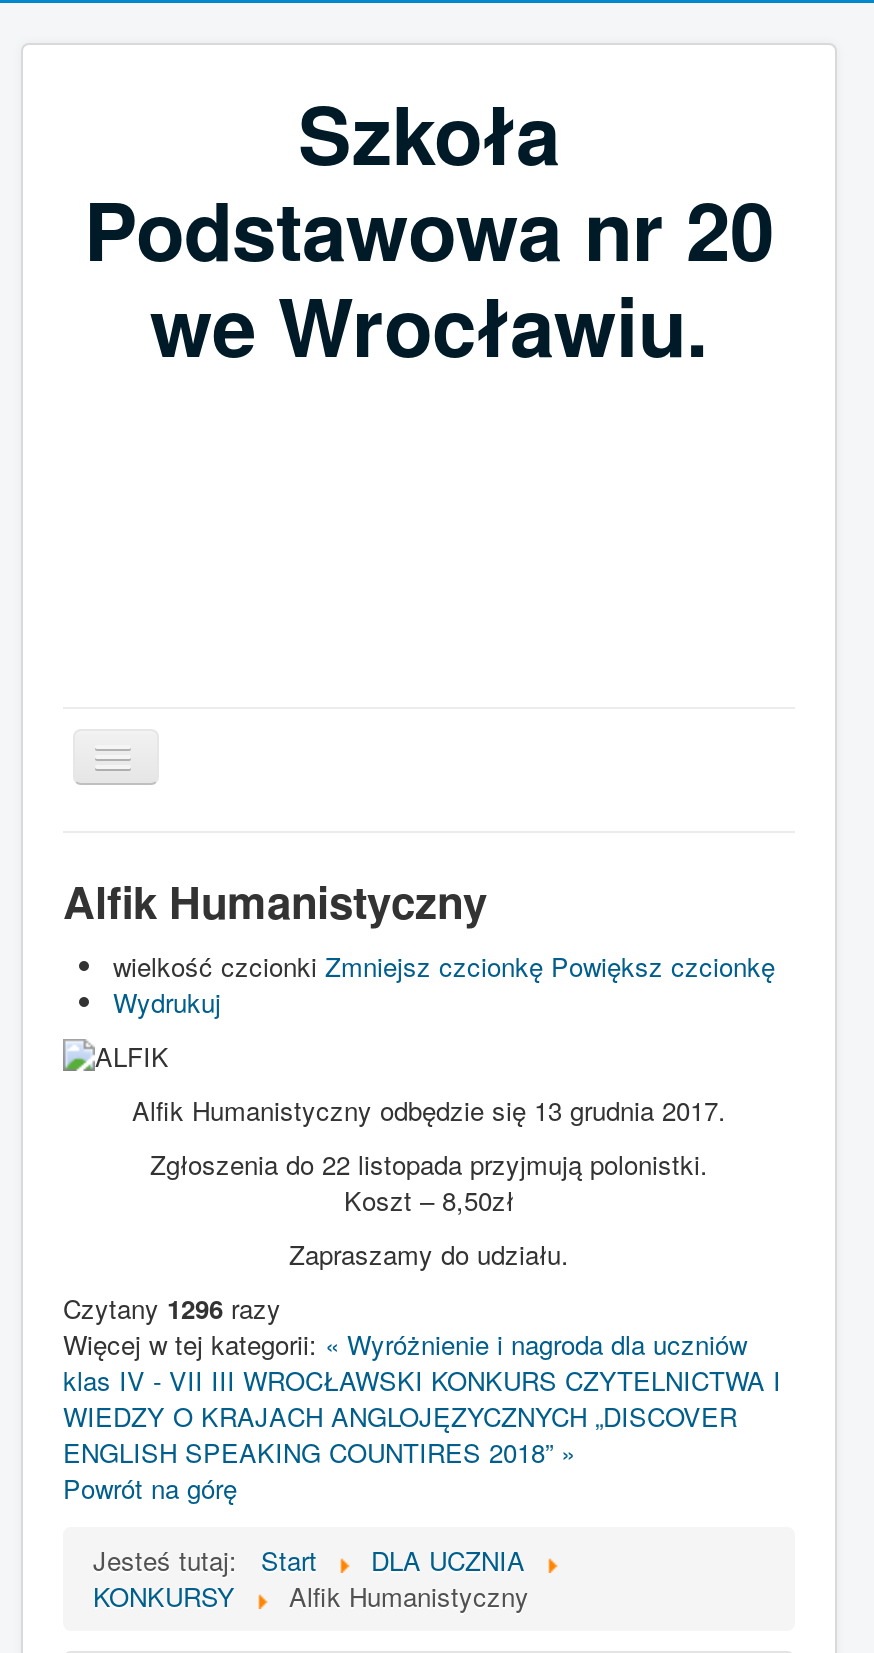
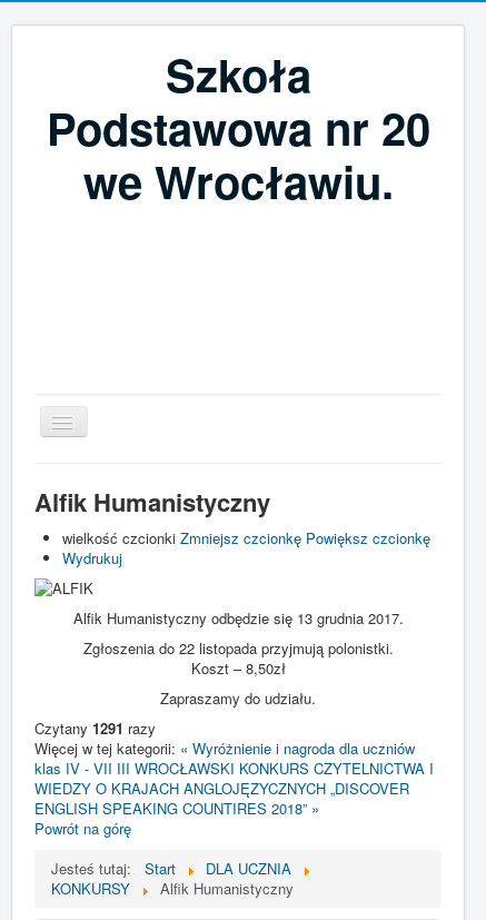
[63,1289,281,1327] Czytany 1296 razy -> [34,717,156,738] Czytany 1291 razy

